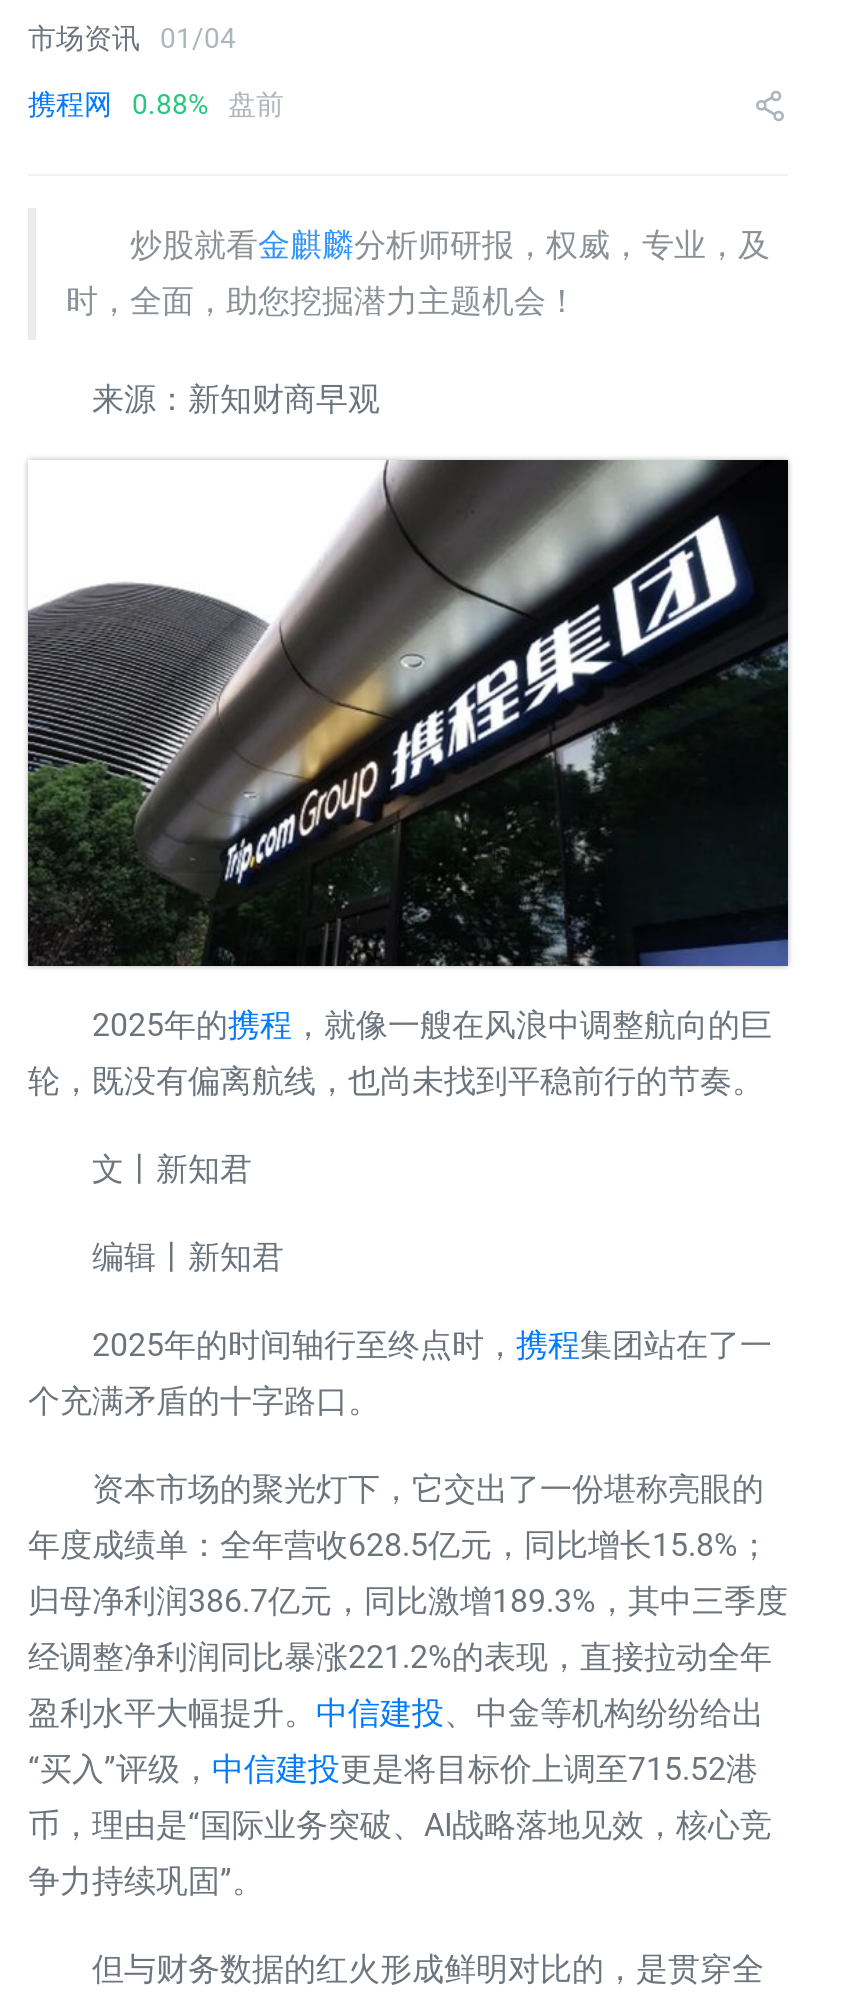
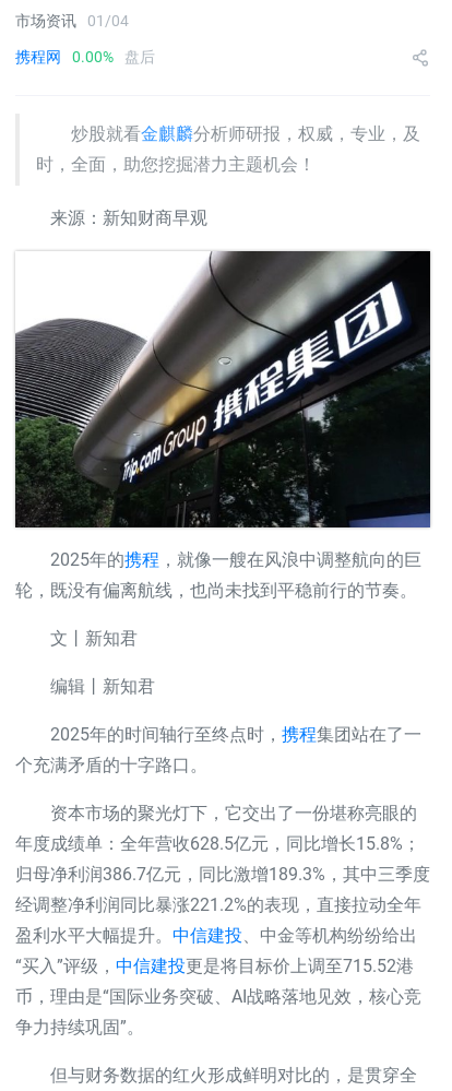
[132,88,208,120] 0.88% -> [72,48,114,66] 0.00%
[228,88,284,120] 盘前 -> [124,48,155,66] 盘后

